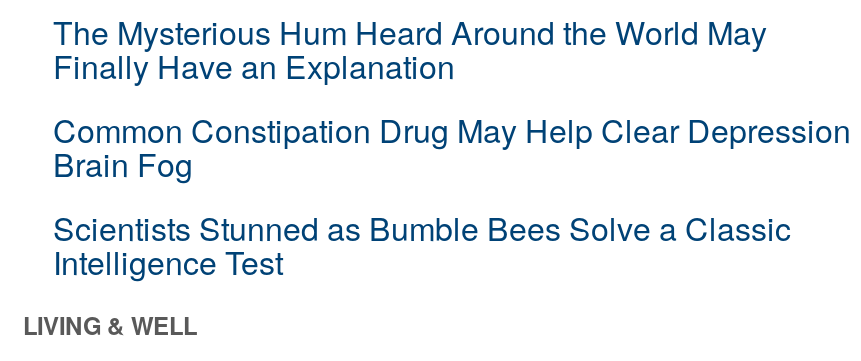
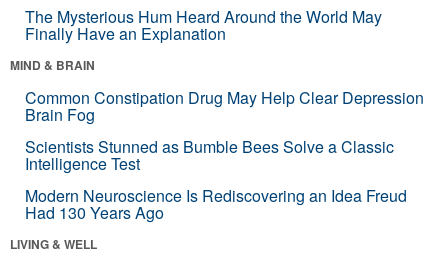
none -> [10,56,95,74] MIND & BRAIN
none -> [25,184,407,224] Modern Neuroscience Is Rediscovering an Idea Freud | Had 130 Years Ago

